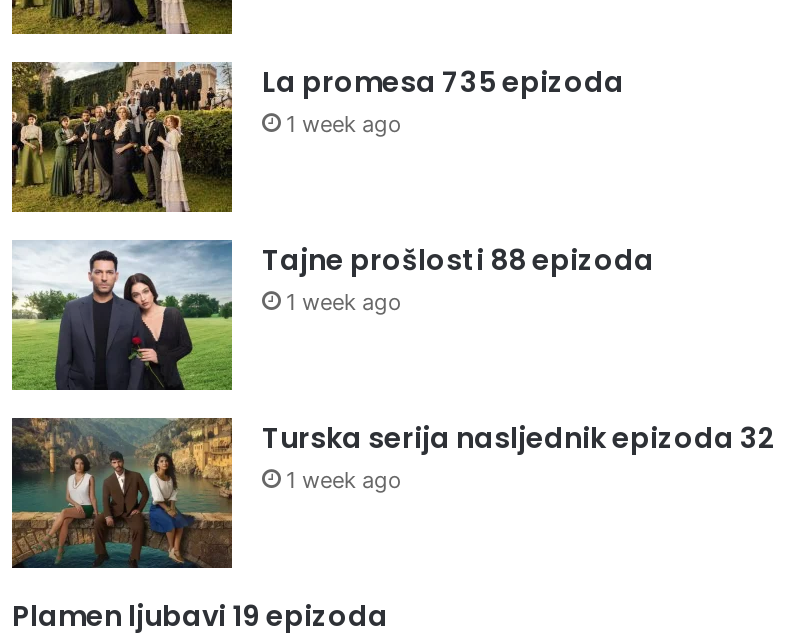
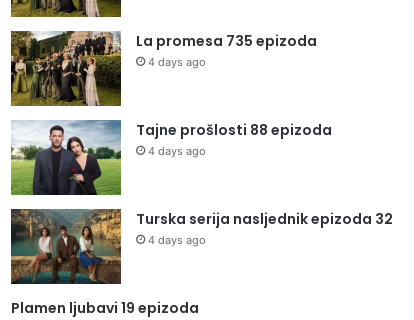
[286,110,402,138] 1 week ago -> [148,55,206,69] 4 days ago
[286,288,402,316] 1 week ago -> [148,144,206,158] 4 days ago
[286,466,402,494] 1 week ago -> [148,233,206,247] 4 days ago

